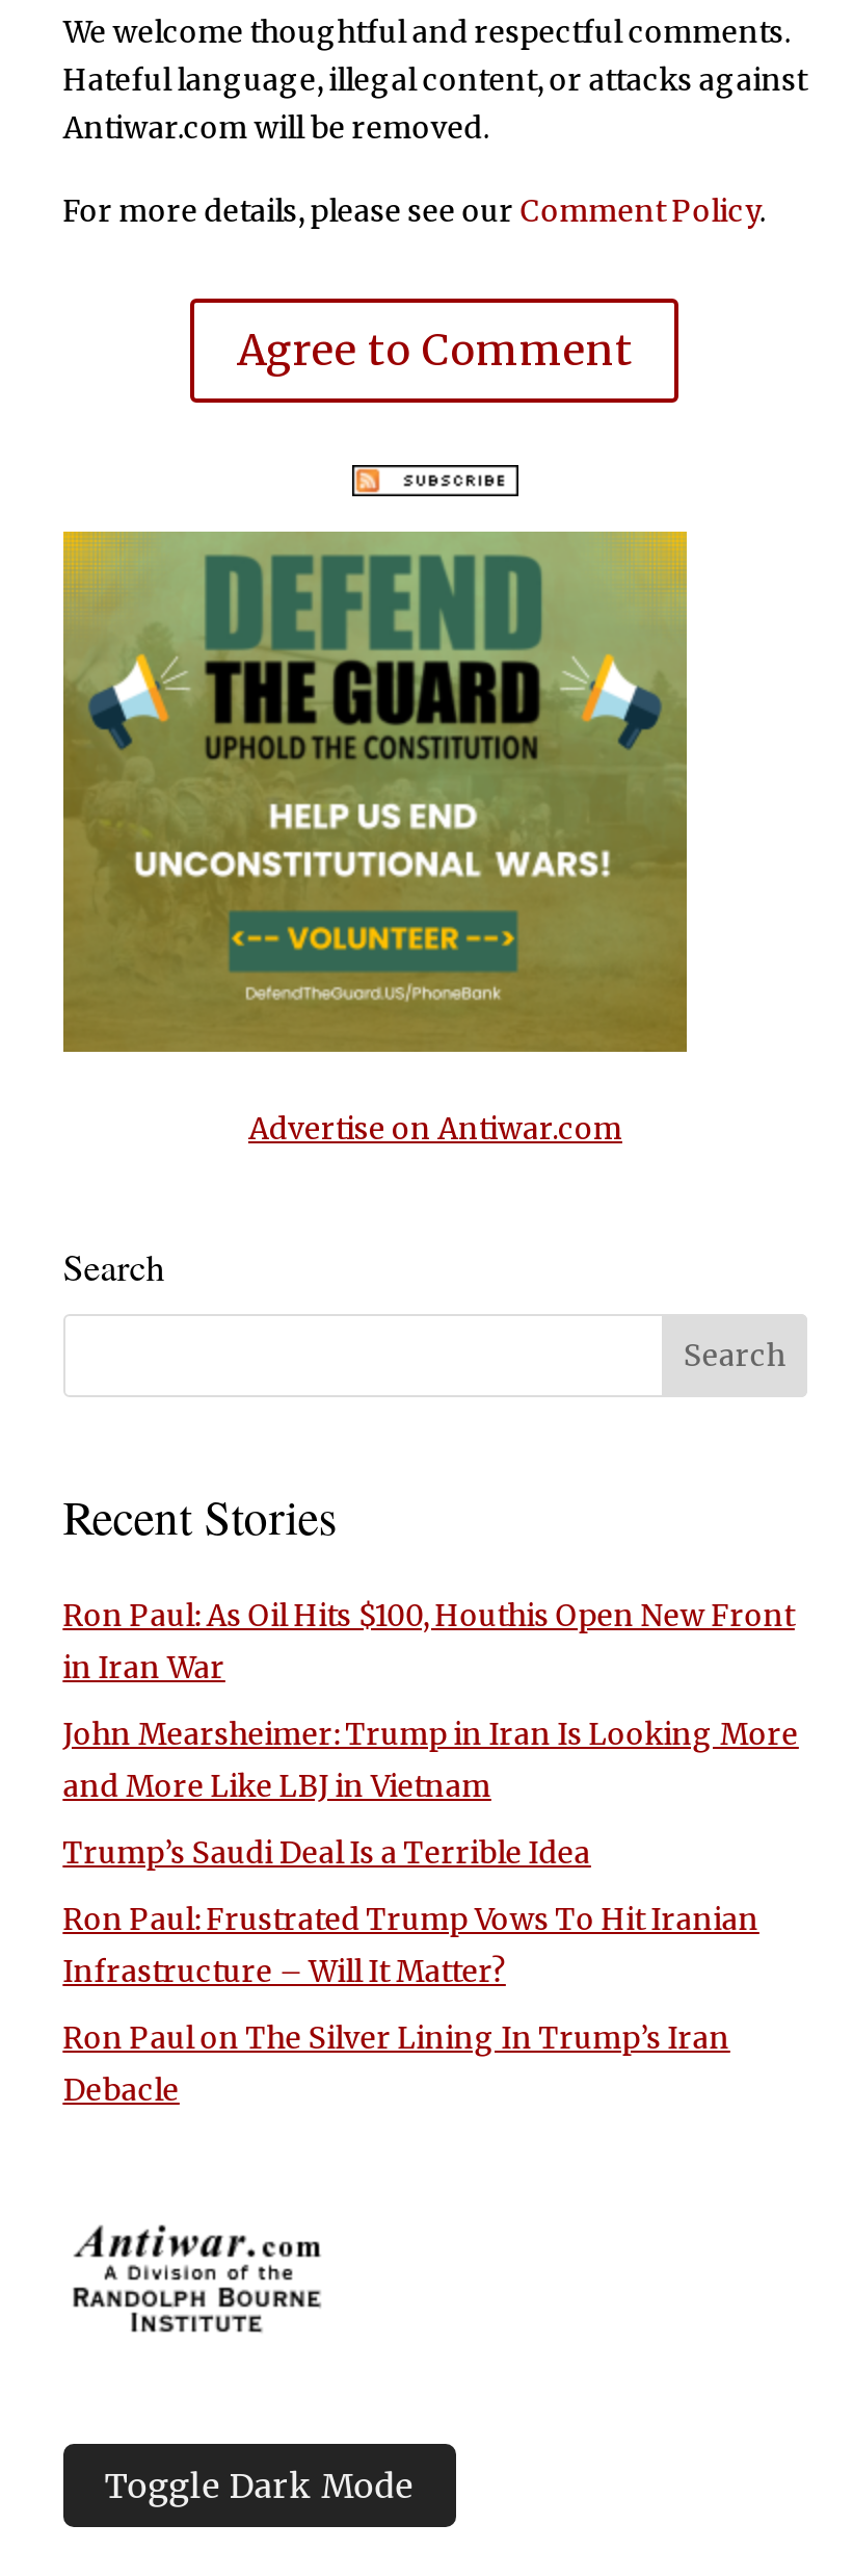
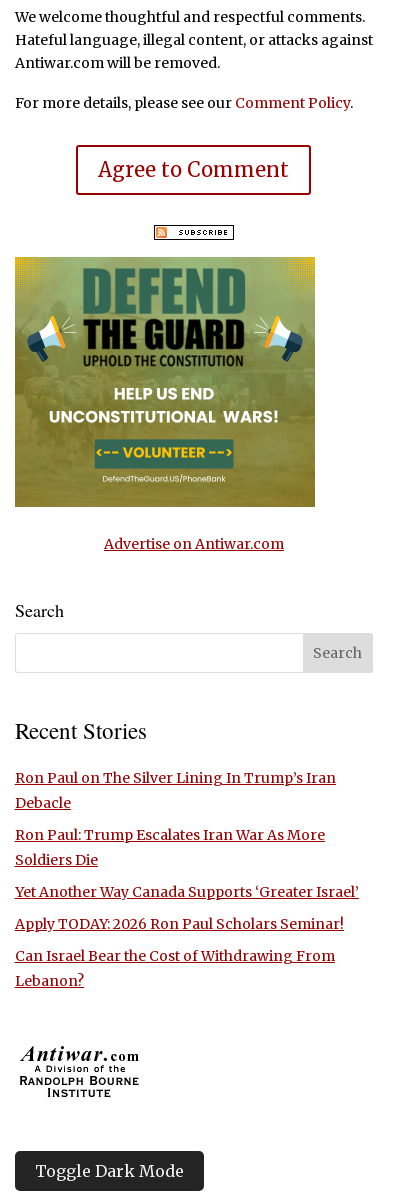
[63,1597,799,1990] Ron Paul: As Oil Hits $100, Houthis Open New Front | in Iran War | John Mearsheimer: Trump in Iran Is Looking More | and More Like LBJ in Vietnam | Trump’s Saudi Deal Is a Terrible Idea | Ron Paul: Frustrated Trump Vows To Hit Iranian | Infrastructure – Will It Matter? -> none
moved [63,2019,730,2109] -> [15,769,336,812]: Ron Paul on The Silver Lining In Trump’s Iran | Debacle
none -> [15,826,359,990] Ron Paul: Trump Escalates Iran War As More | Soldiers Die | Yet Another Way Canada Supports ‘Greater Israel’ | Apply TODAY: 2026 Ron Paul Scholars Seminar! | Can Israel Bear the Cost of Withdrawing From | Lebanon?

